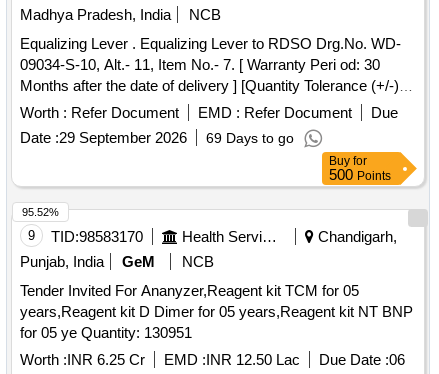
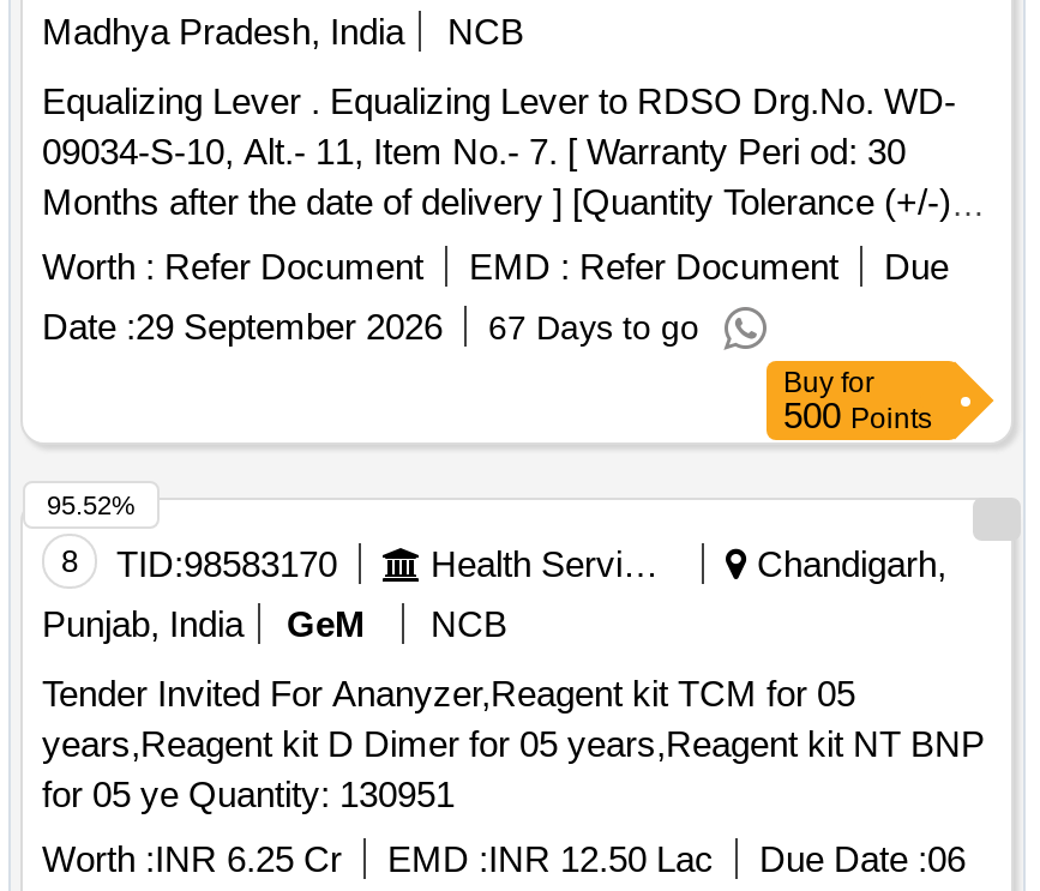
[20,129,294,146] Date : 29 September 2026 69 Days to go -> [42,306,699,347] Date : 29 September 2026 67 Days to go
[28,228,143,245] 9 TID:98583170 -> [61,544,337,584] 8 TID:98583170

